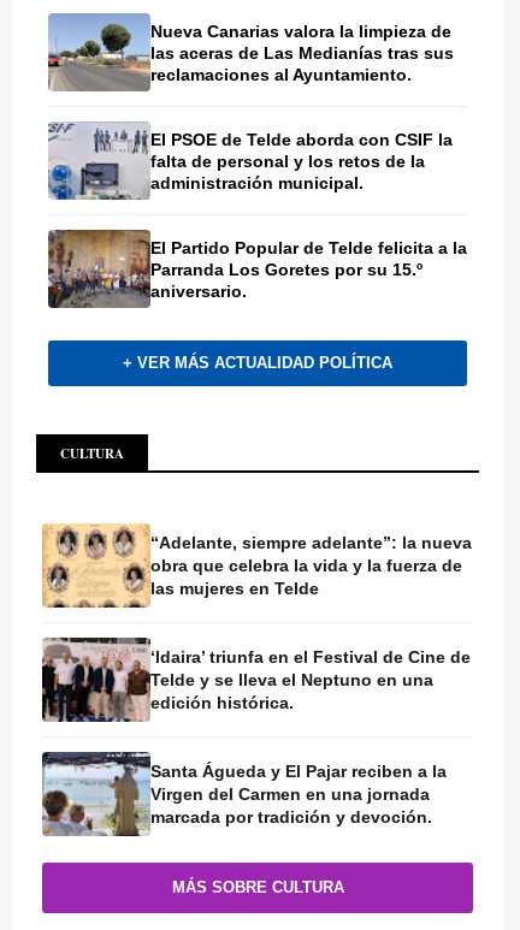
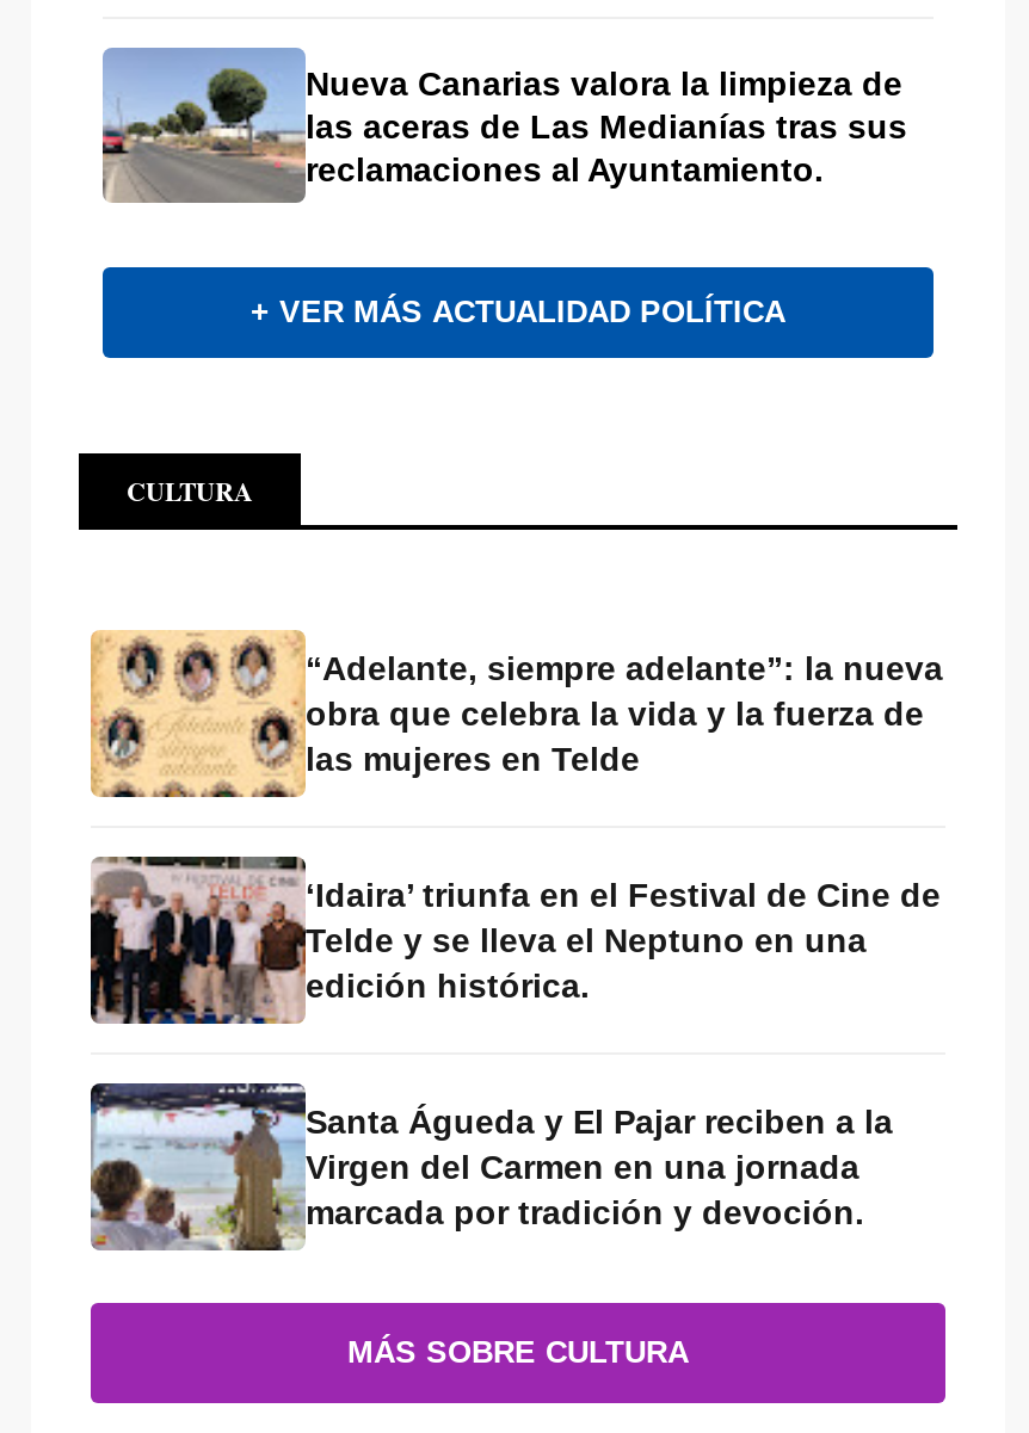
[47,122,467,300] [image] | El PSOE de Telde aborda con CSIF la | falta de personal y los retos de la | administración municipal. | El Partido Popular de Telde felicita a la | Parranda Los Goretes por su 15.º | aniversario. -> none
[47,229,134,308] [image] -> none

